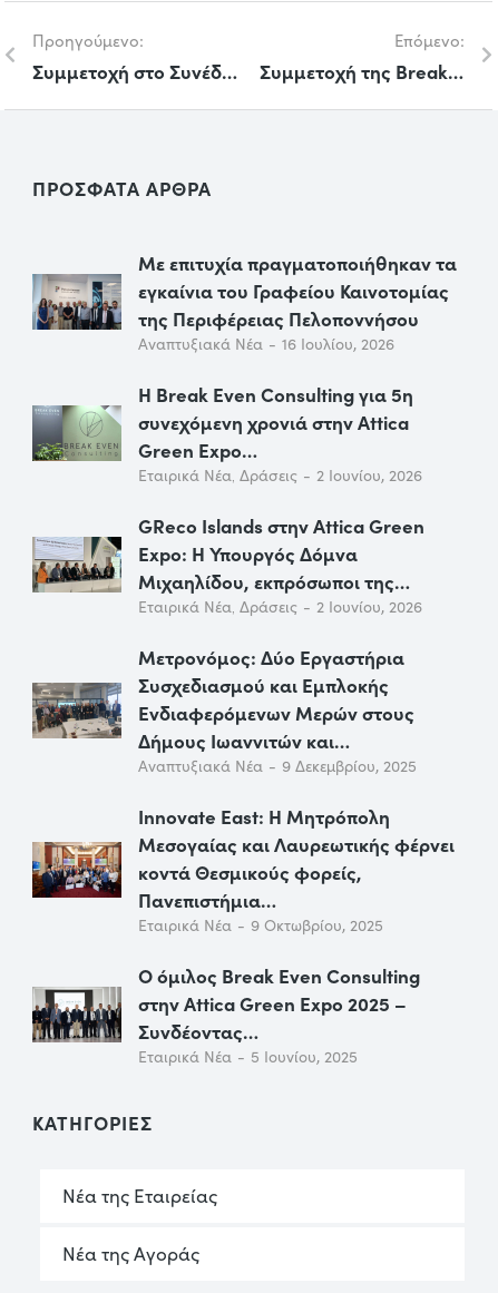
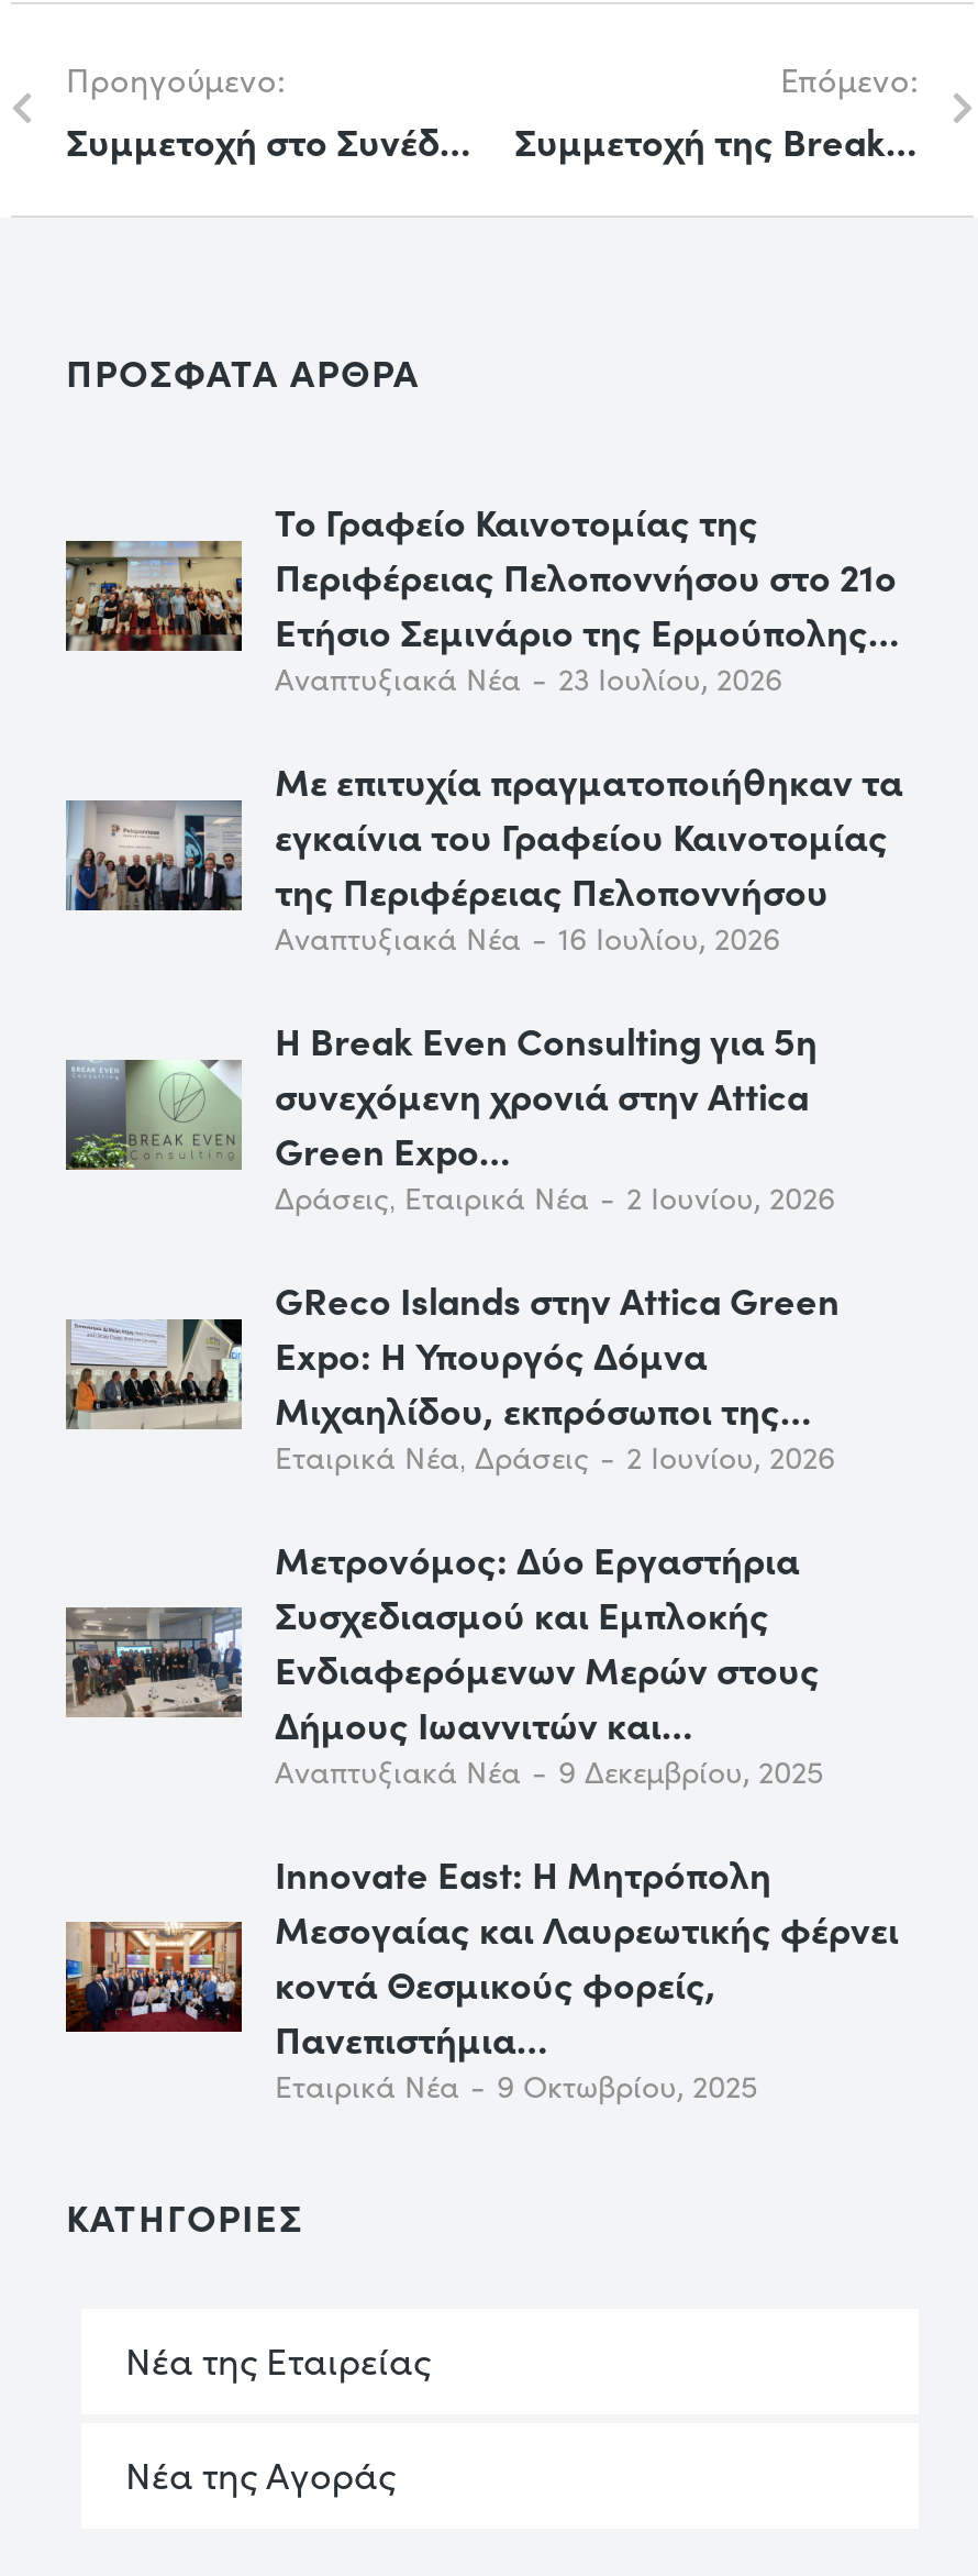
none -> [64,496,899,700] [image] | Το Γραφείο Καινοτομίας της | Περιφέρειας Πελοποννήσου στο 21ο | Ετήσιο Σεμινάριο της Ερμούπολης… | Αναπτυξιακά Νέα | 23 Ιουλίου, 2026
moved [31,250,457,936] -> [64,755,903,2107]: [image] | Με επιτυχία πραγματοποιήθηκαν τα | εγκαίνια του Γραφείου Καινοτομίας | ... | Εταιρικά Νέα | 9 Οκτωβρίου, 2025
[138,465,297,486] Εταιρικά Νέα, Δράσεις -> [275,1177,589,1219] Δράσεις, Εταιρικά Νέα
[31,963,420,1067] [image] | Ο όμιλος Break Even Consulting | στην Attica Green Expo 2025 – | Συνδέοντας… | Εταιρικά Νέα | 5 Ιουνίου, 2025 -> none

